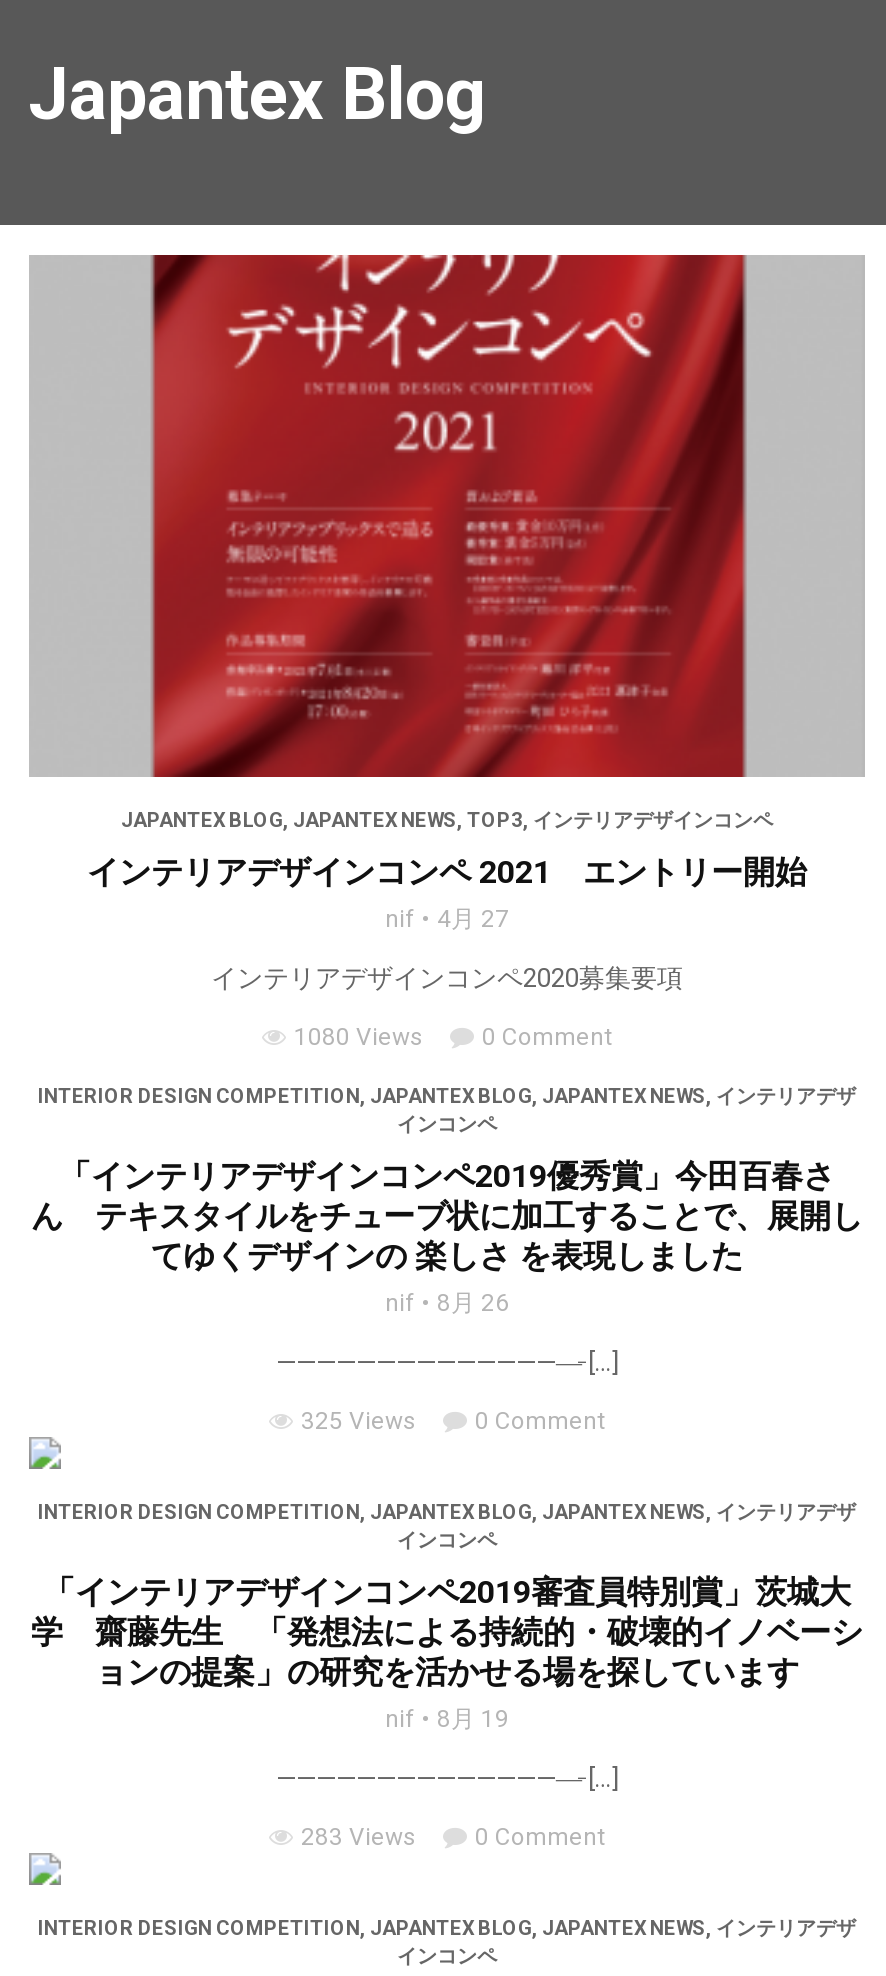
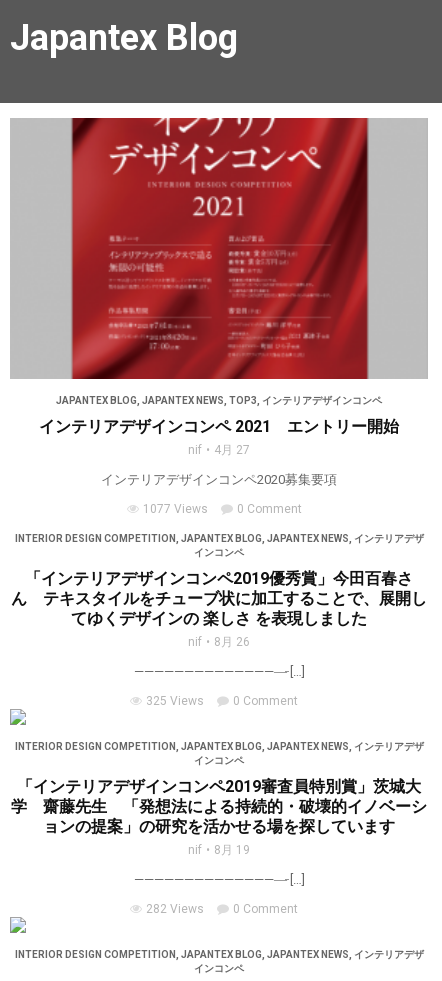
[294,1023,424,1051] 1080 Views -> [142,502,207,516] 1077 Views
[301,1823,417,1851] 283 Views -> [146,902,204,916] 282 Views

